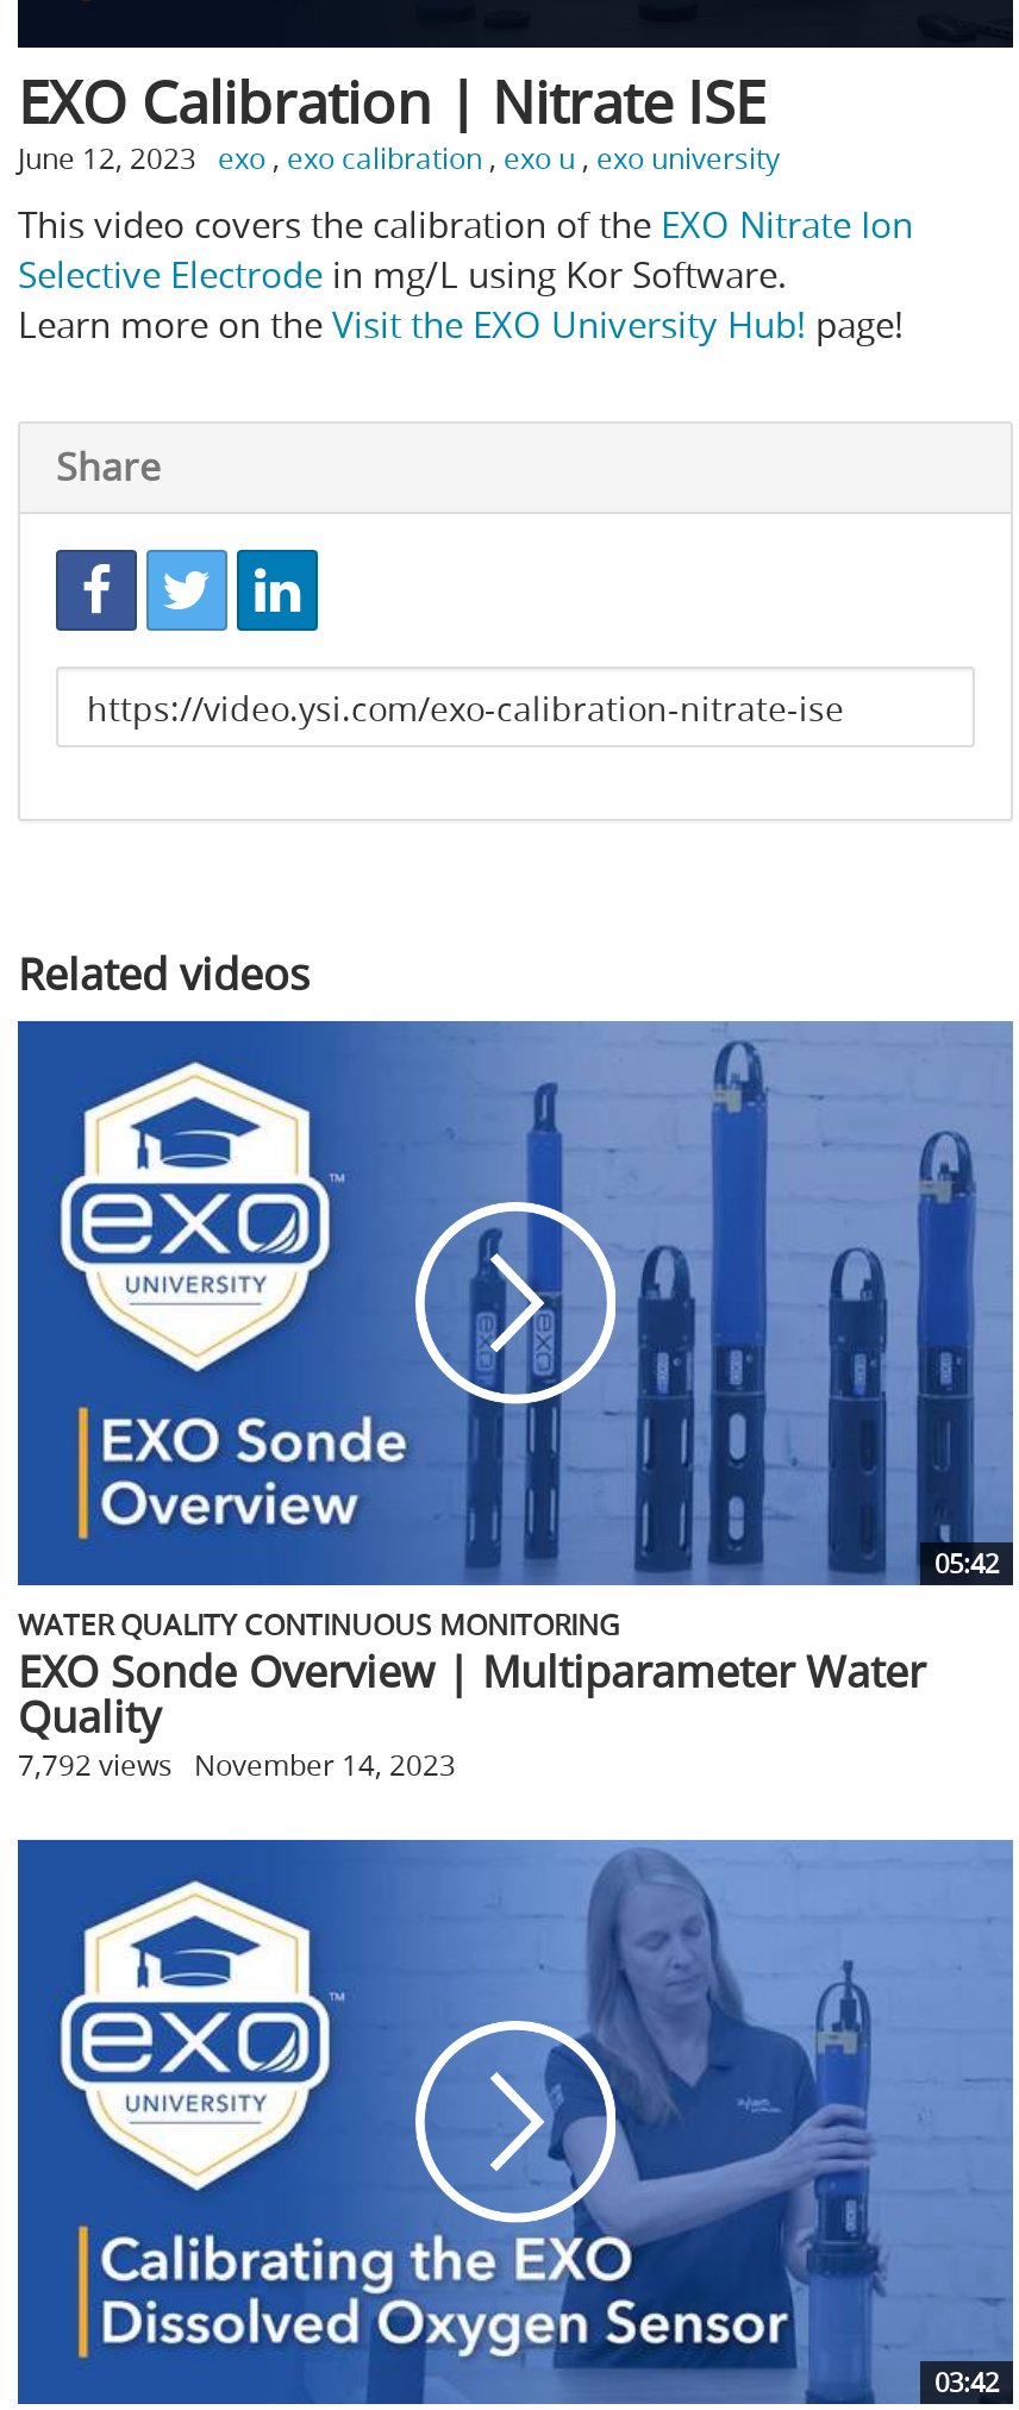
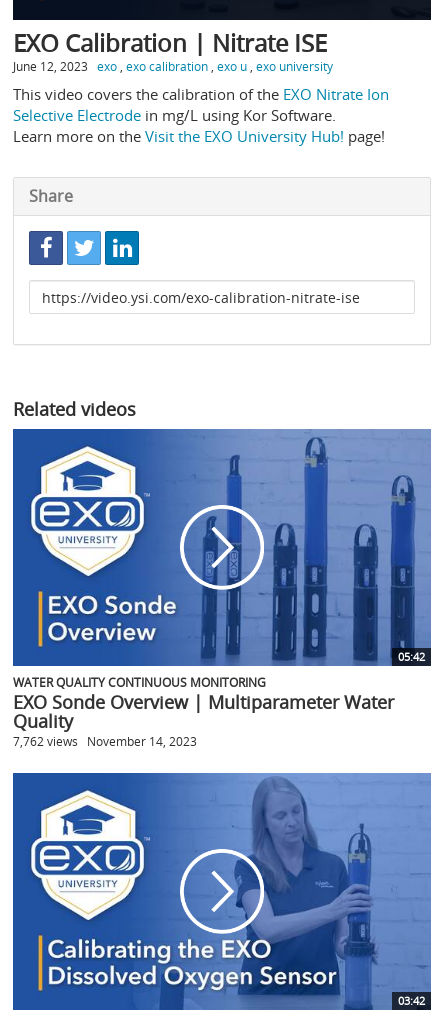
[18,1745,456,1783] 7,792 views November 14, 2023 -> [13,733,197,749] 7,762 views November 14, 2023

